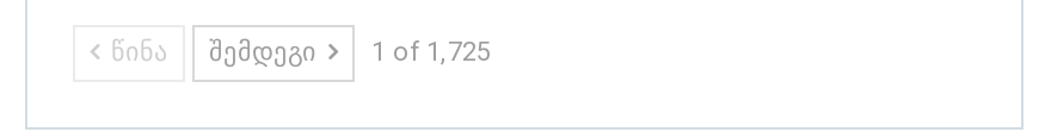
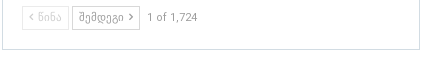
[104,37,491,68] ᲬᲘᲜᲐ ᲨᲔᲛᲓᲔᲒᲘ 1 of 1,725 -> [35,11,197,24] ᲬᲘᲜᲐ ᲨᲔᲛᲓᲔᲒᲘ 1 of 1,724

